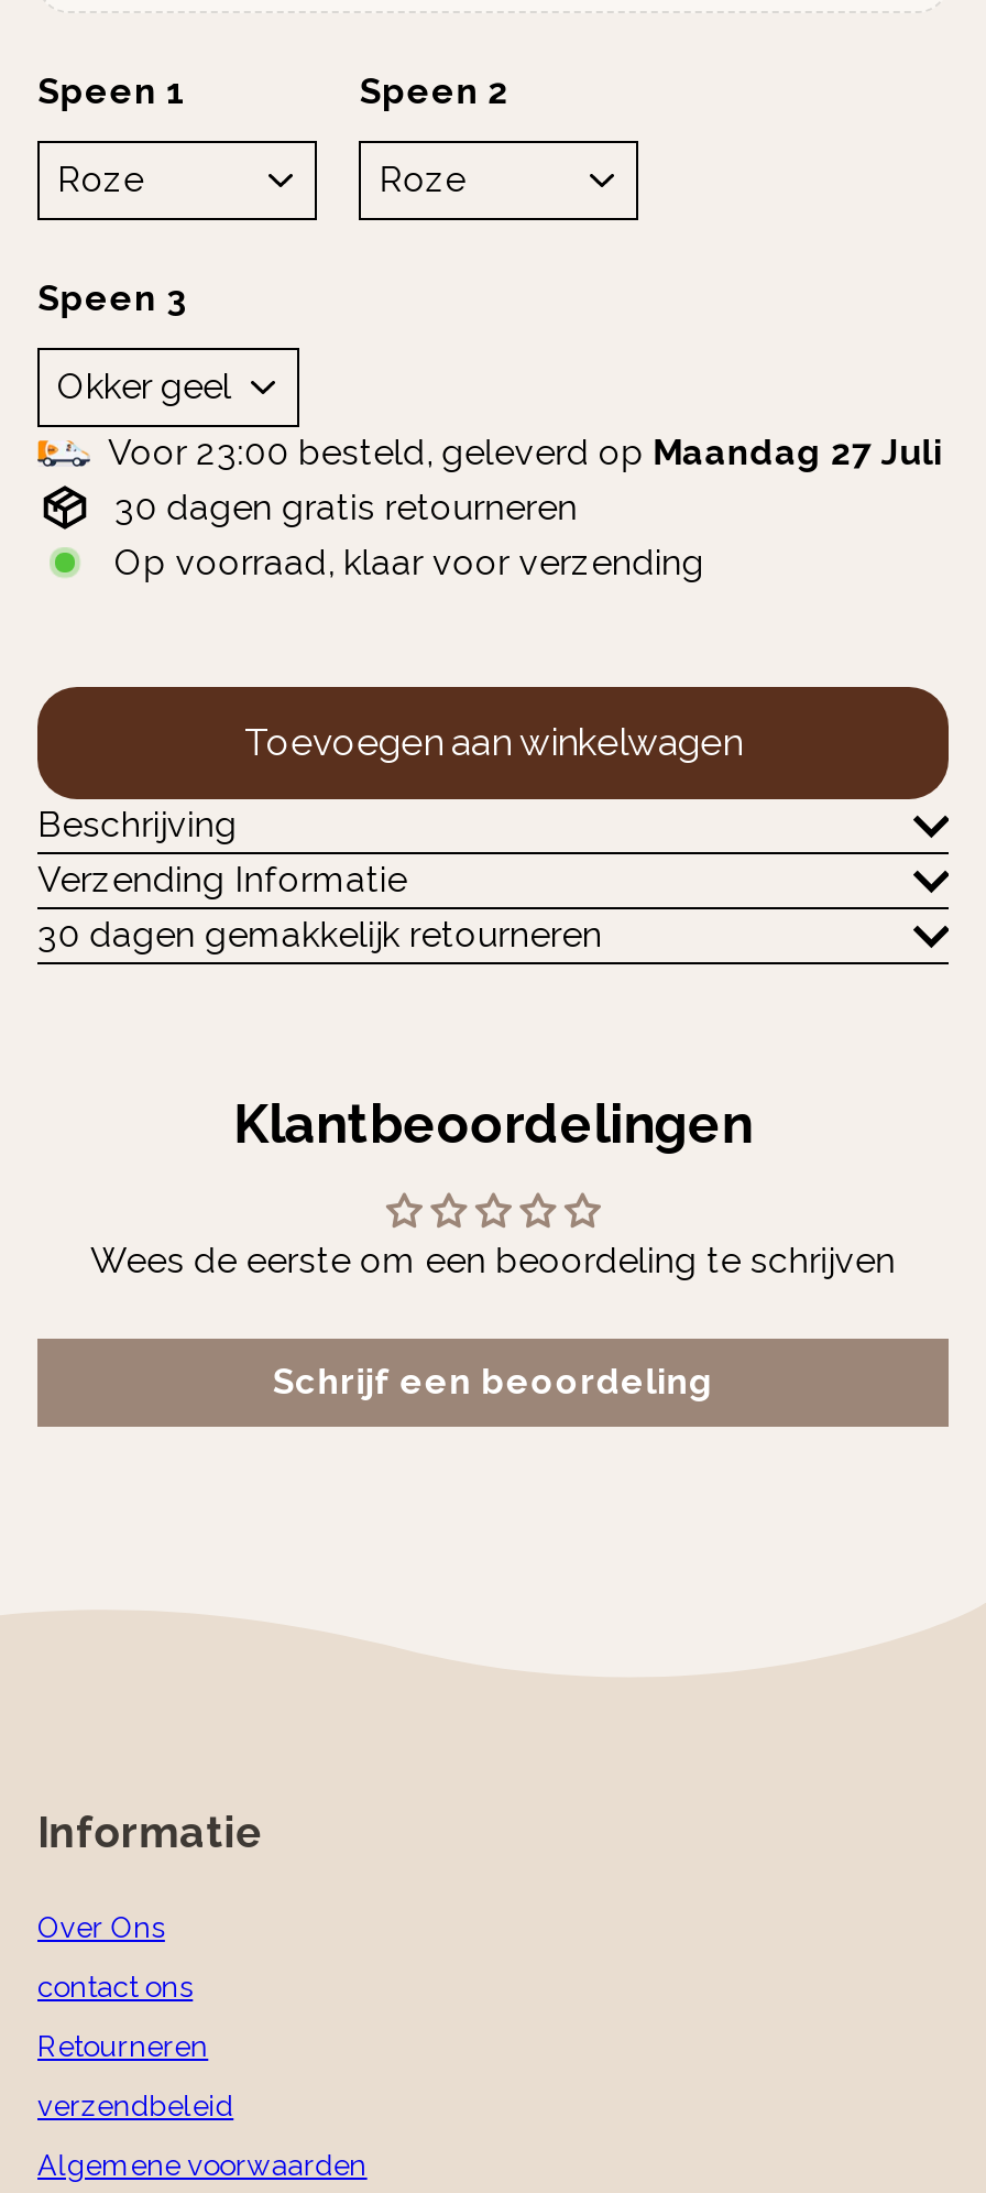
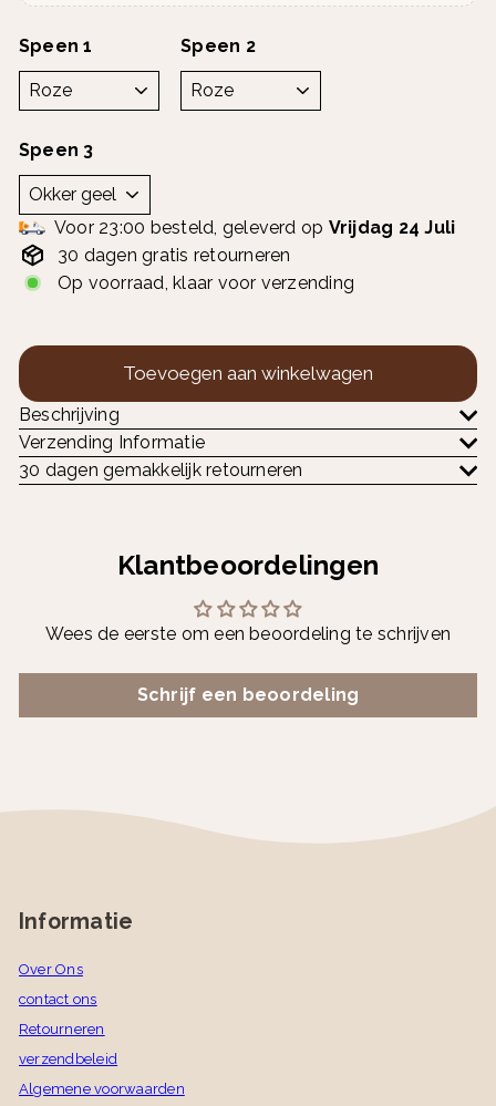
[108,432,943,473] Voor 23:00 besteld, geleverd op Maandag 27 Juli -> [54,217,455,238] Voor 23:00 besteld, geleverd op Vrijdag 24 Juli

